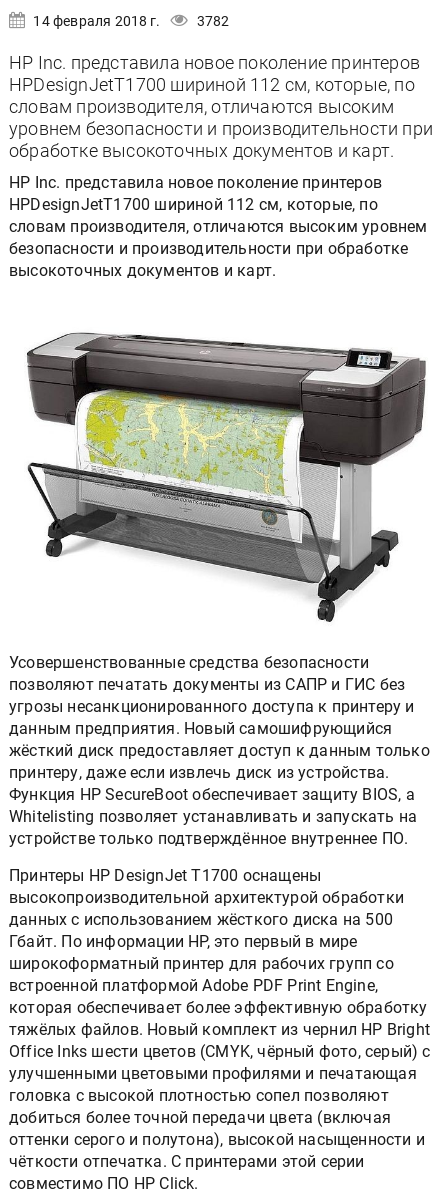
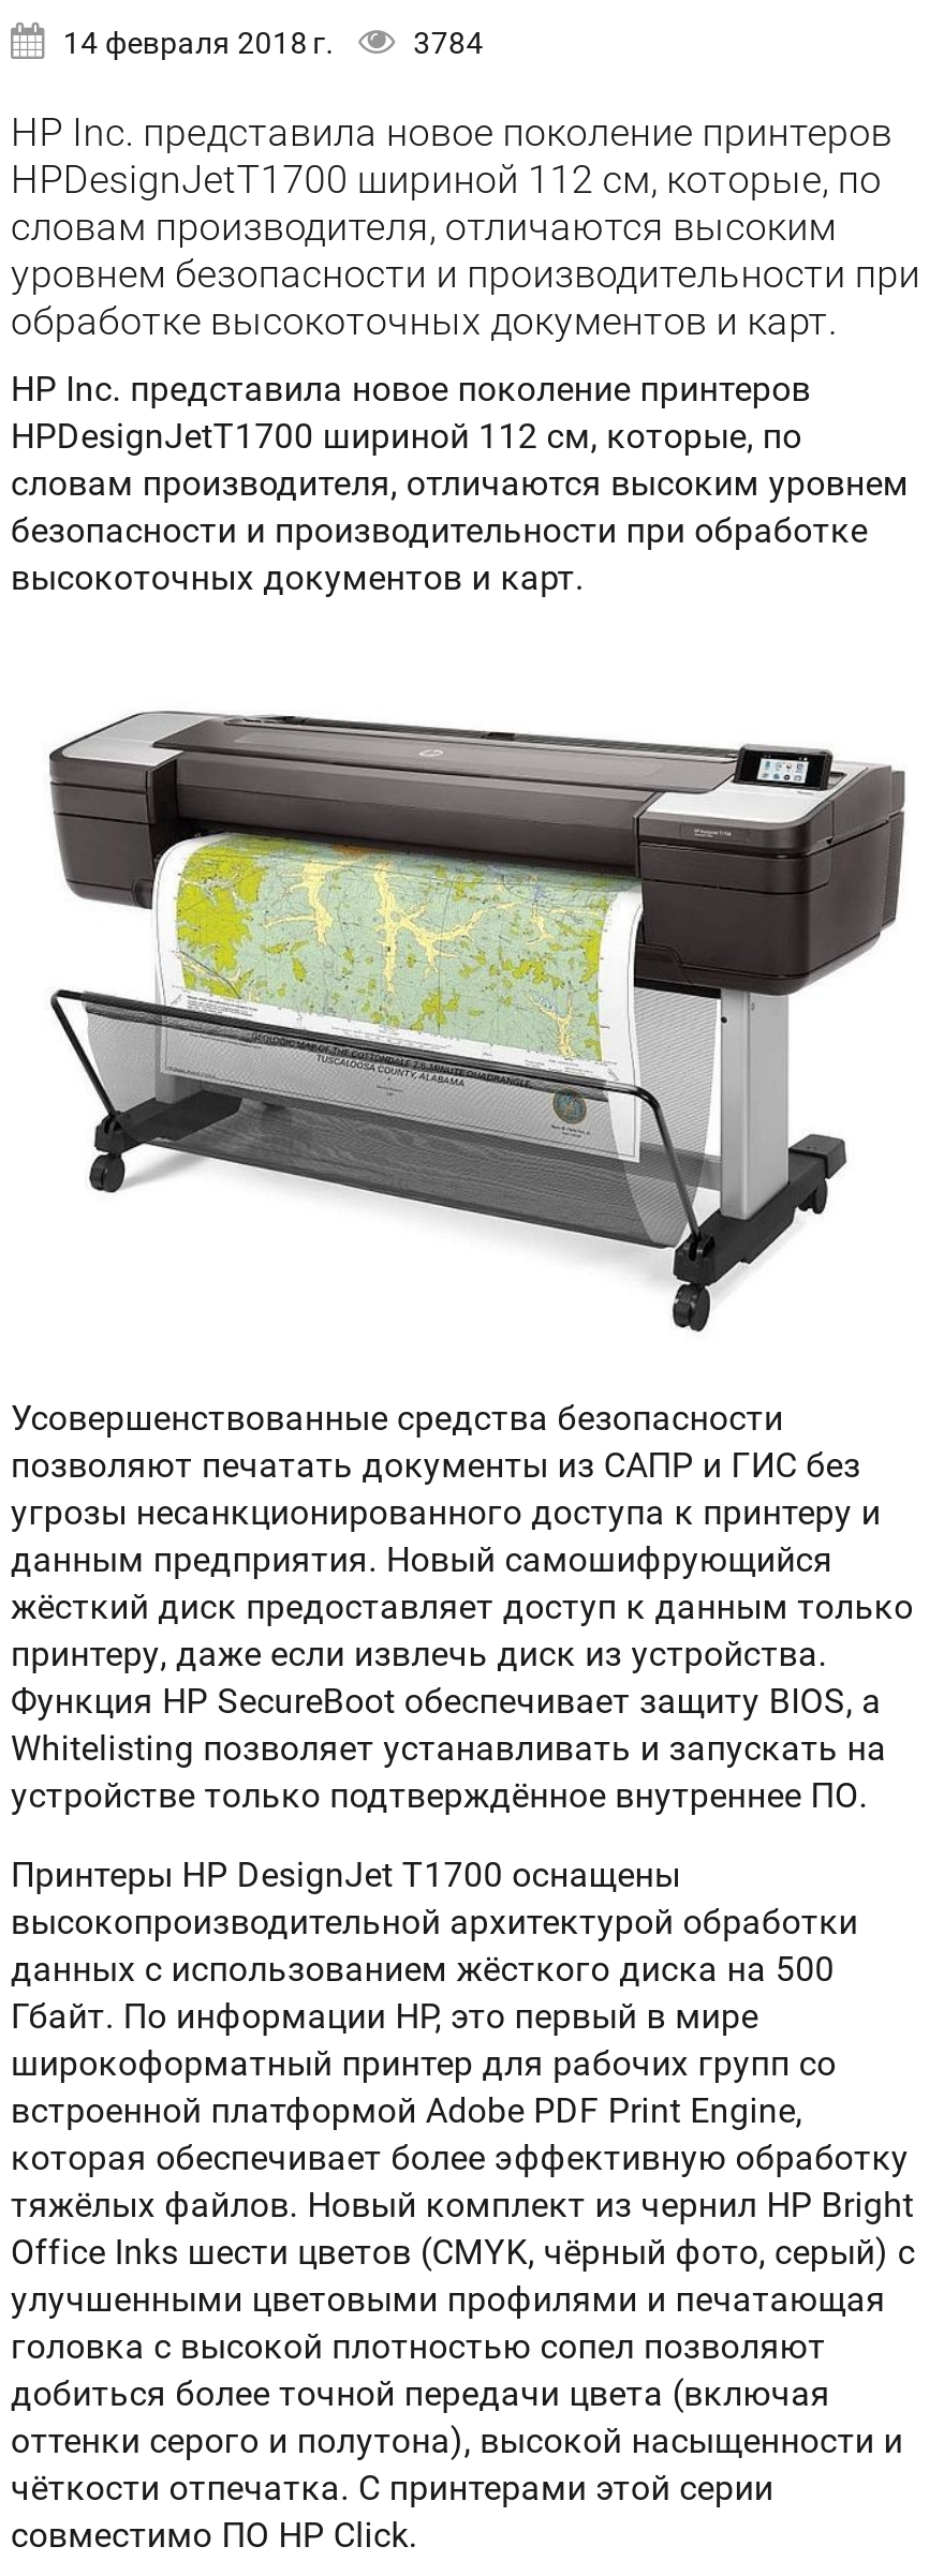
[193,13,229,29] 3782 -> [406,26,484,60] 3784

